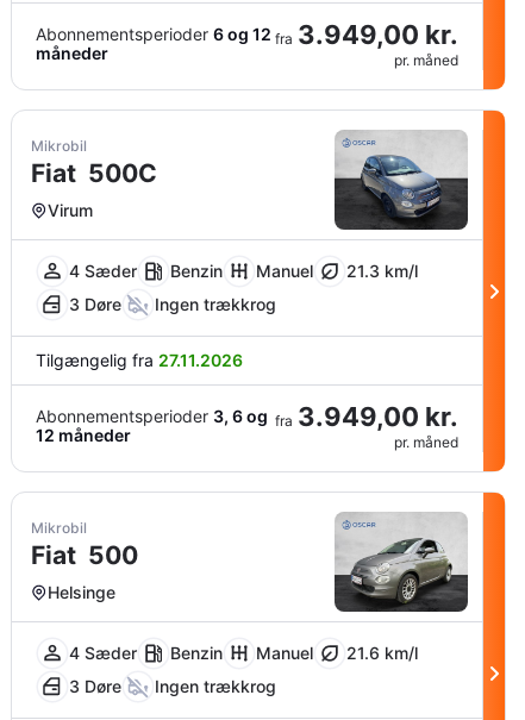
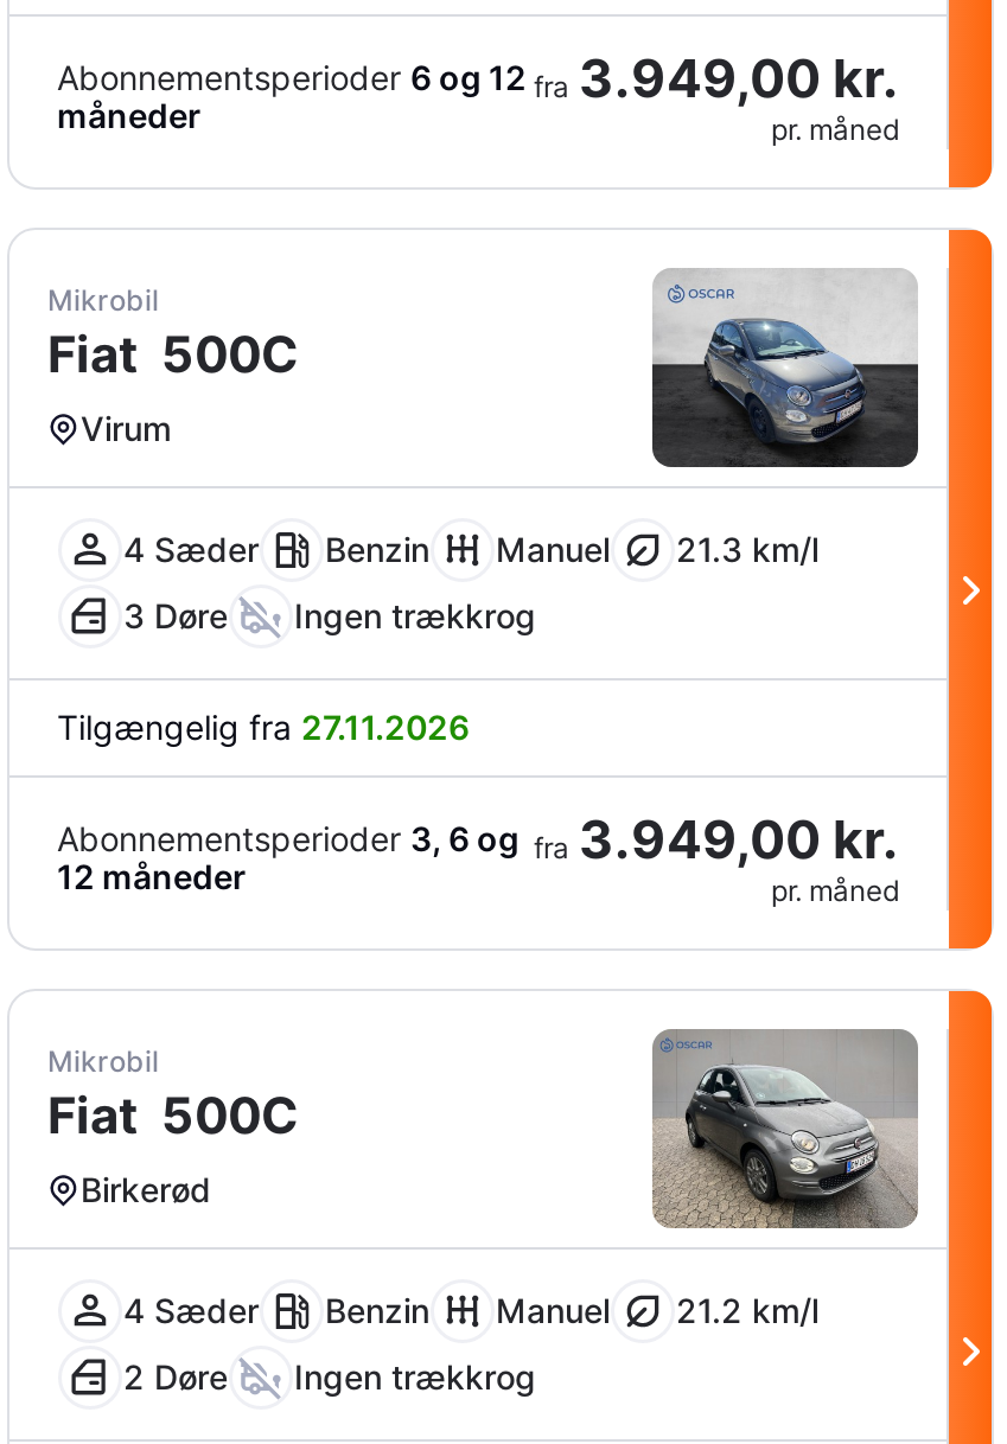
[69,513,468,663] [image] | 4 Sæder Benzin Manuel 21.6 km/l -> [123,1029,918,1330] [image] | 4 Sæder Benzin Manuel 21.2 km/l
[31,540,138,602] Fiat 500 | Helsinge -> [47,1086,299,1209] Fiat 500C | Birkerød
[69,676,276,696] 3 Døre Ingen trækkrog -> [123,1356,536,1397] 2 Døre Ingen trækkrog

